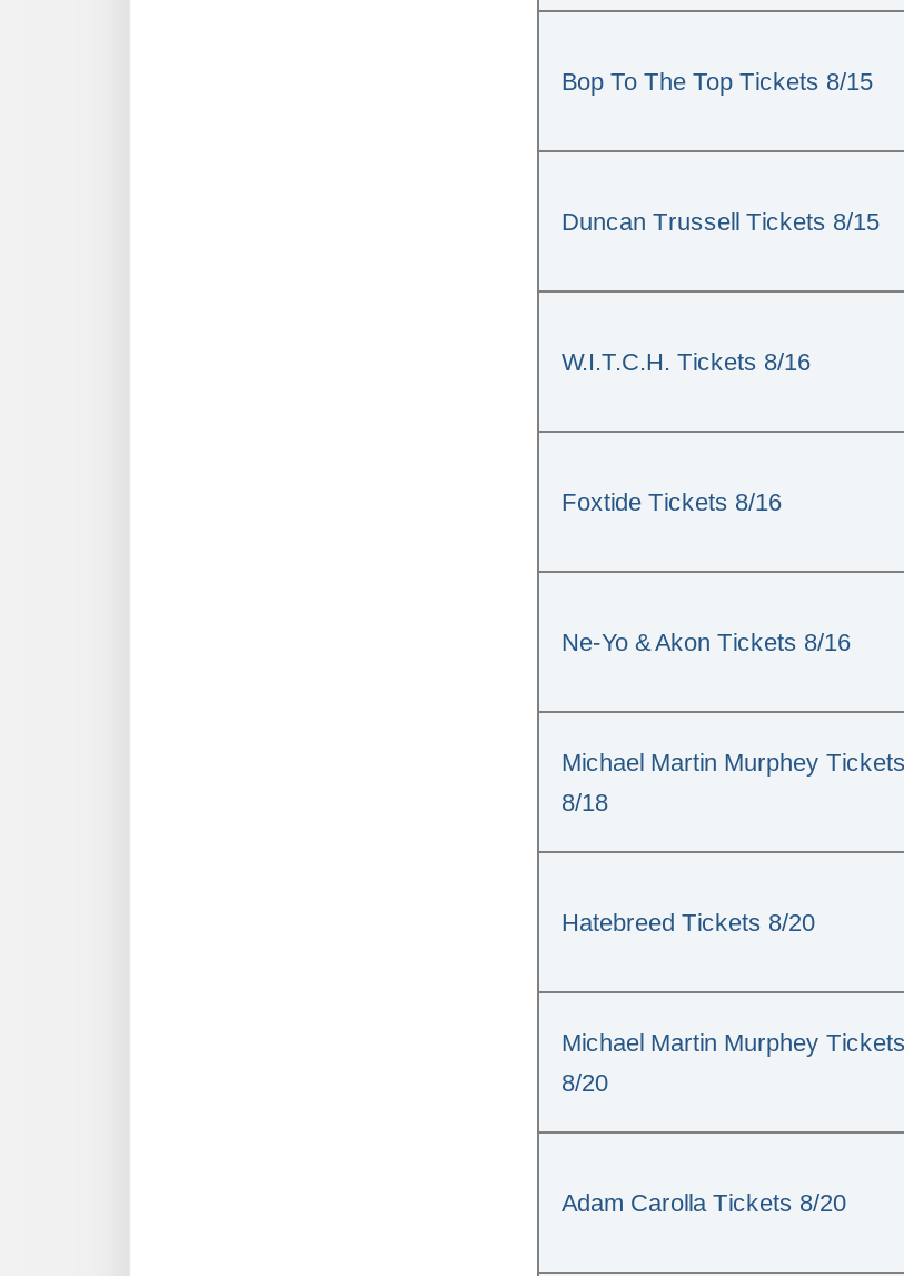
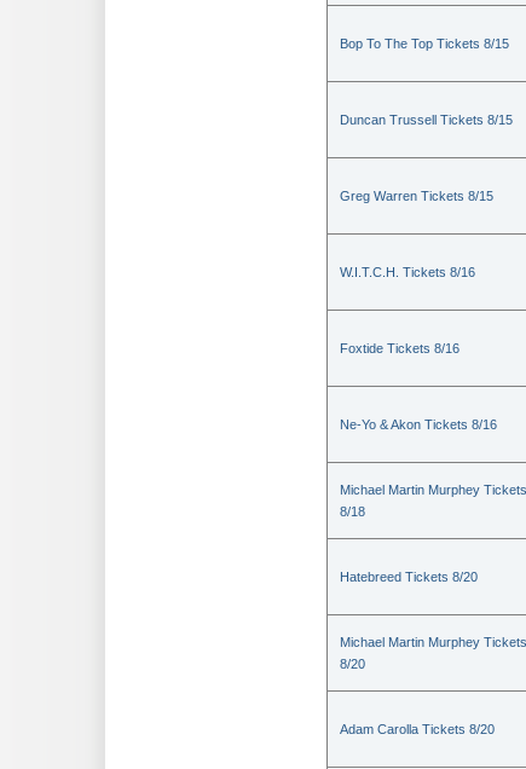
none -> [340,189,493,203] Greg Warren Tickets 8/15

